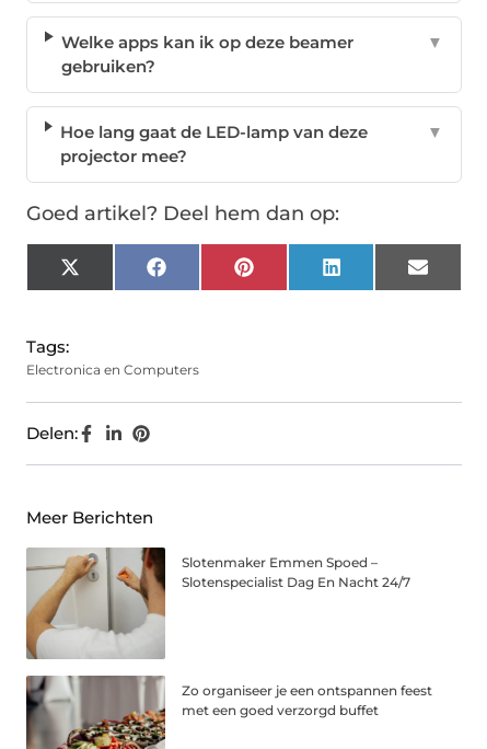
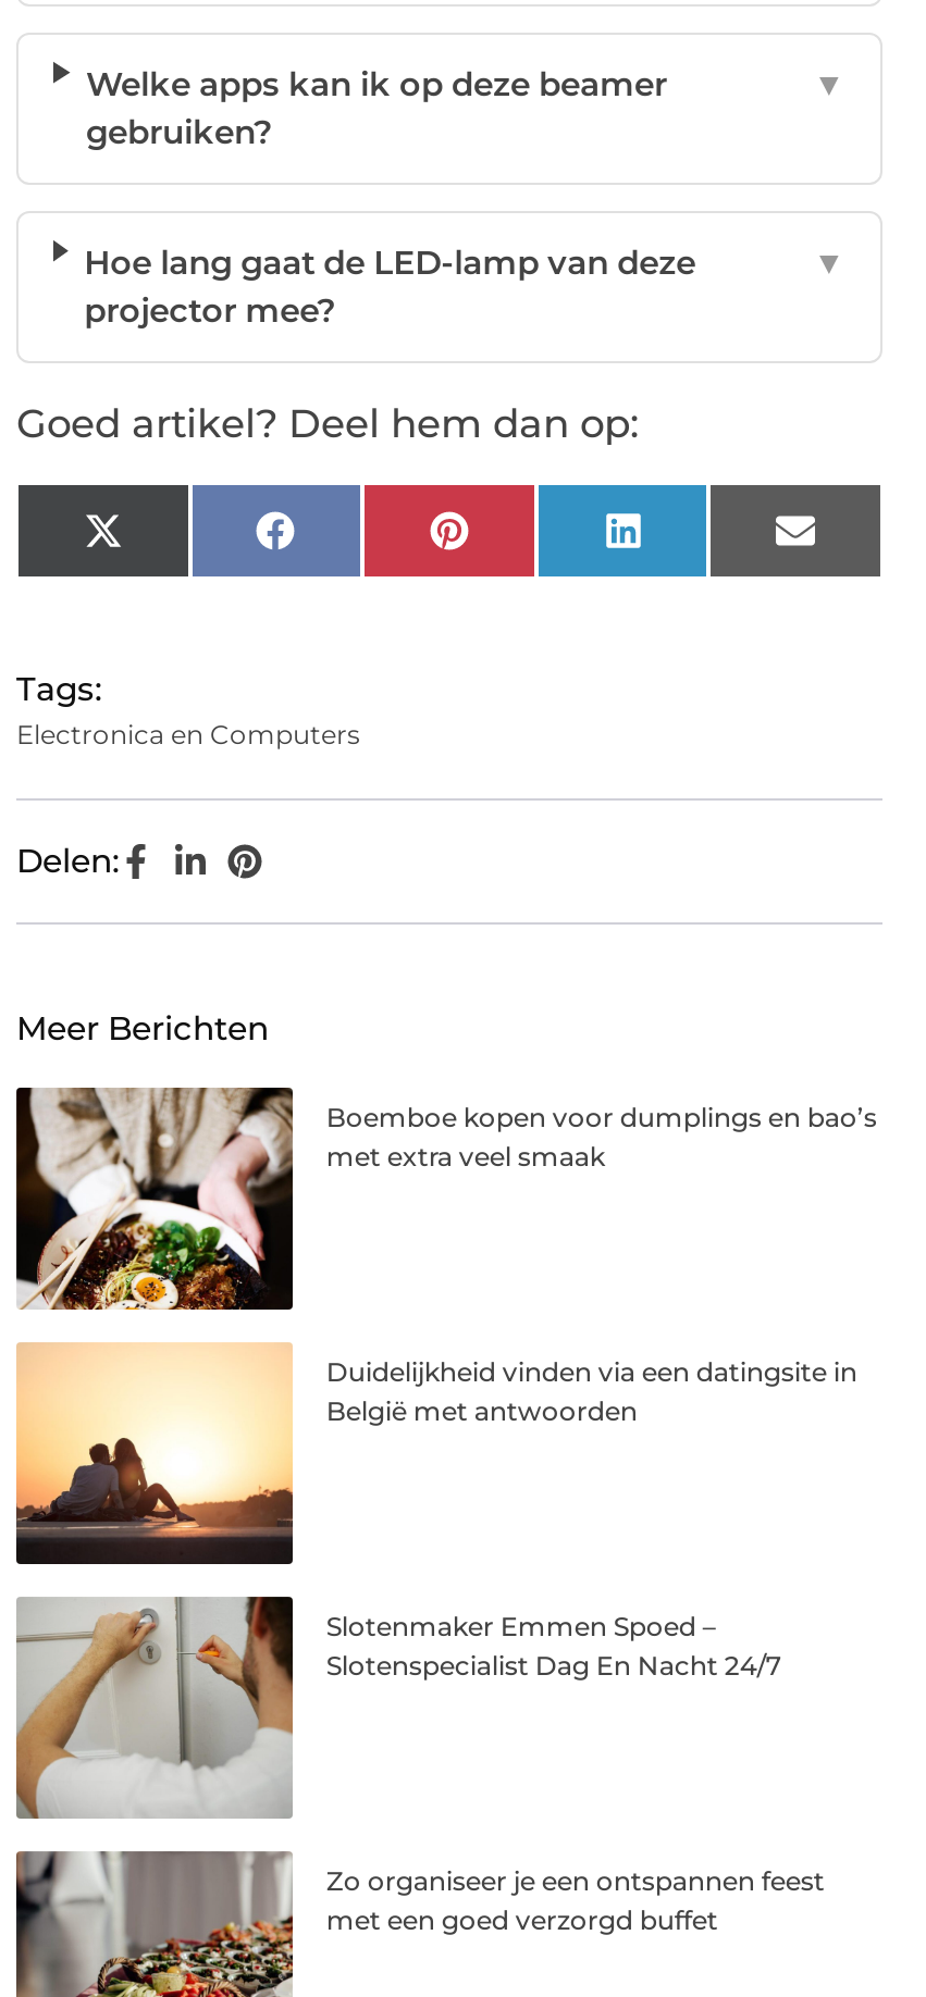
none -> [14,1088,877,1312] [image] | Boemboe kopen voor dumplings en bao’s | met extra veel smaak
none -> [14,1342,857,1566] [image] | Duidelijkheid vinden via een datingsite in | België met antwoorden

